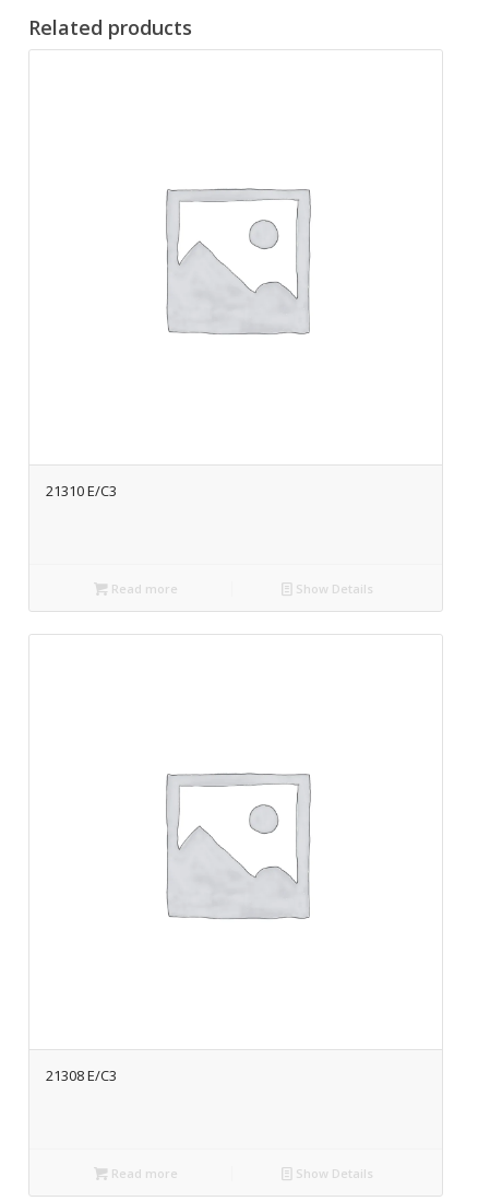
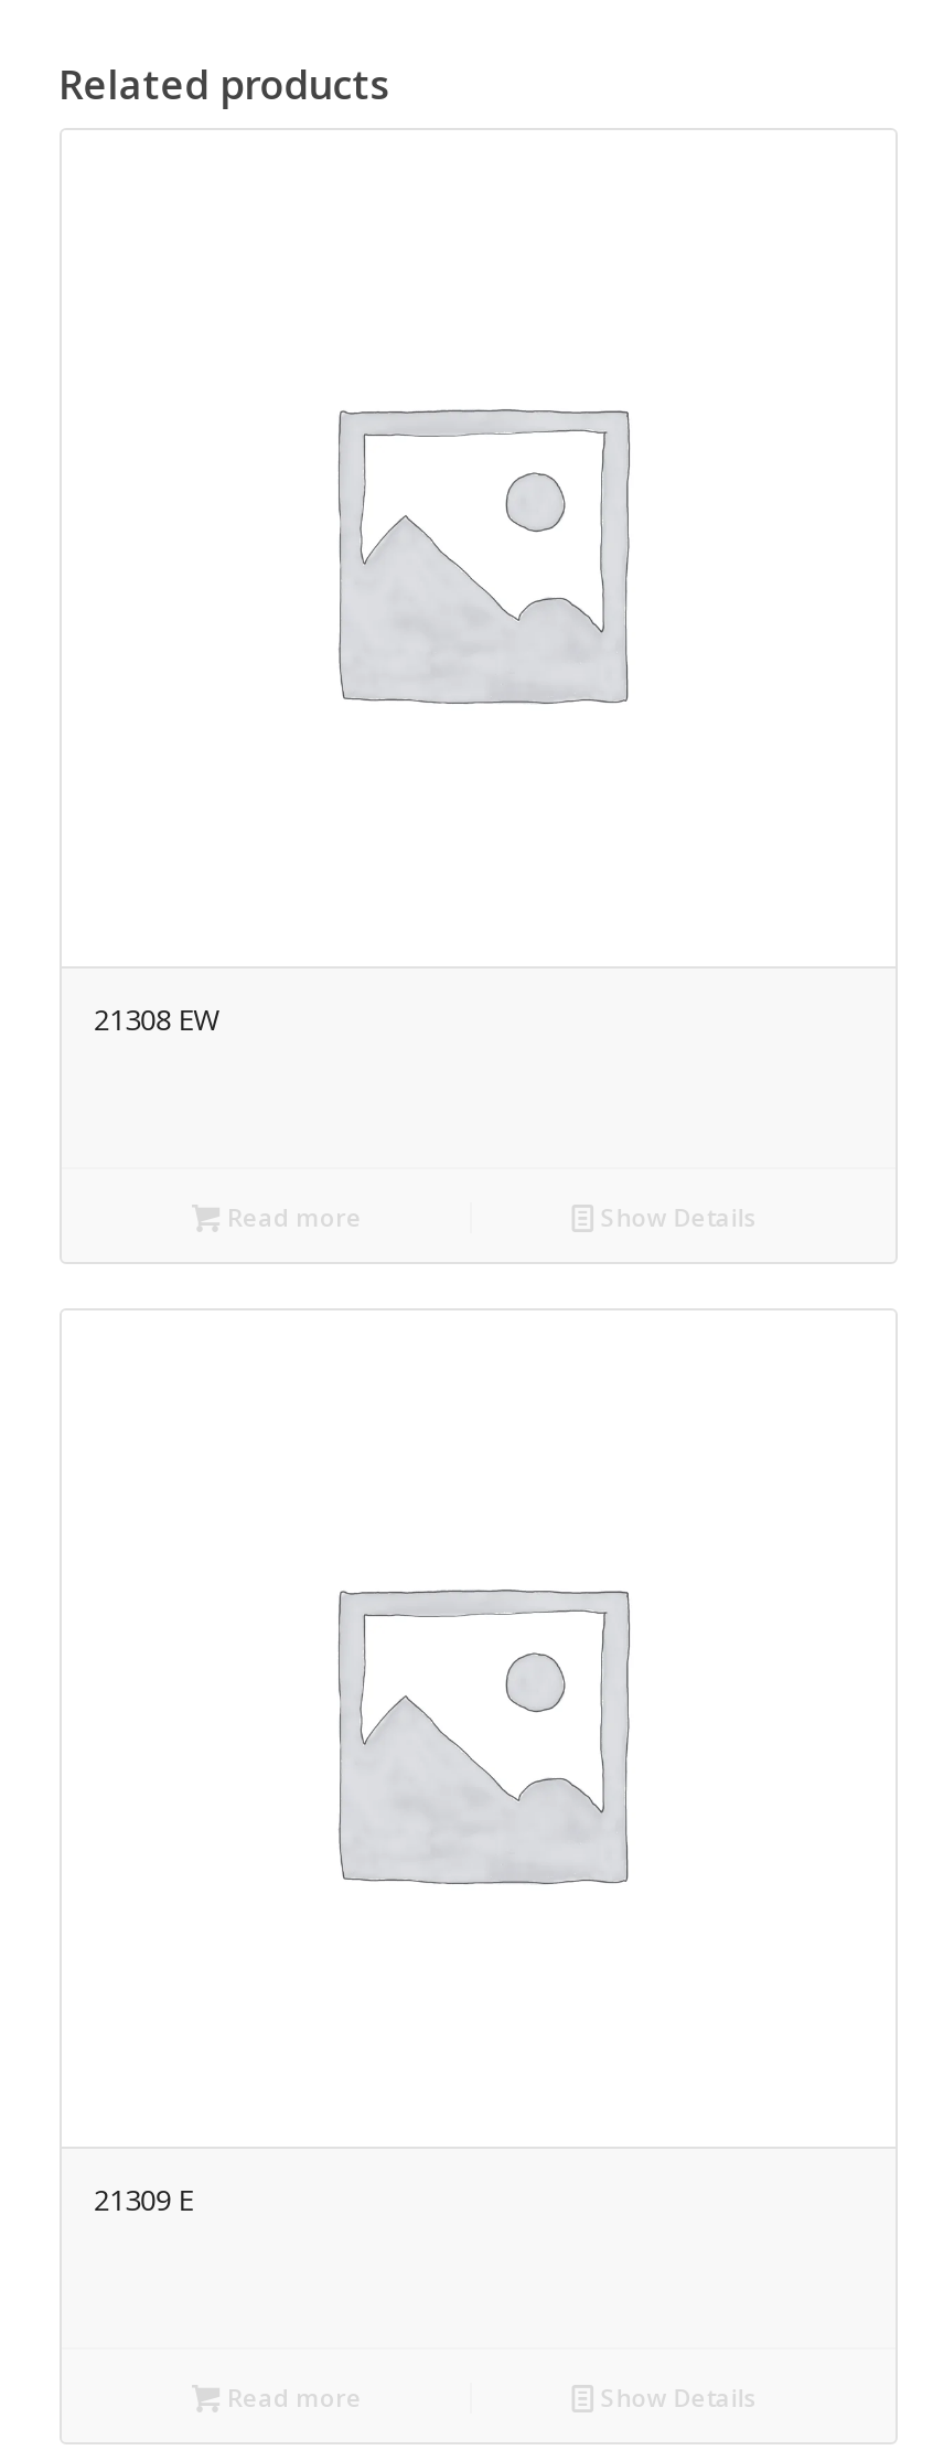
[45,481,116,500] 21310 E/C3 -> [94,999,220,1038] 21308 EW
[45,1065,116,1085] 21308 E/C3 -> [94,2179,193,2218] 21309 E

